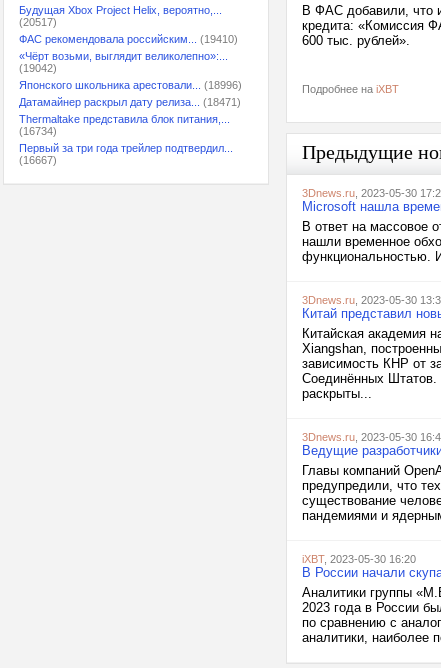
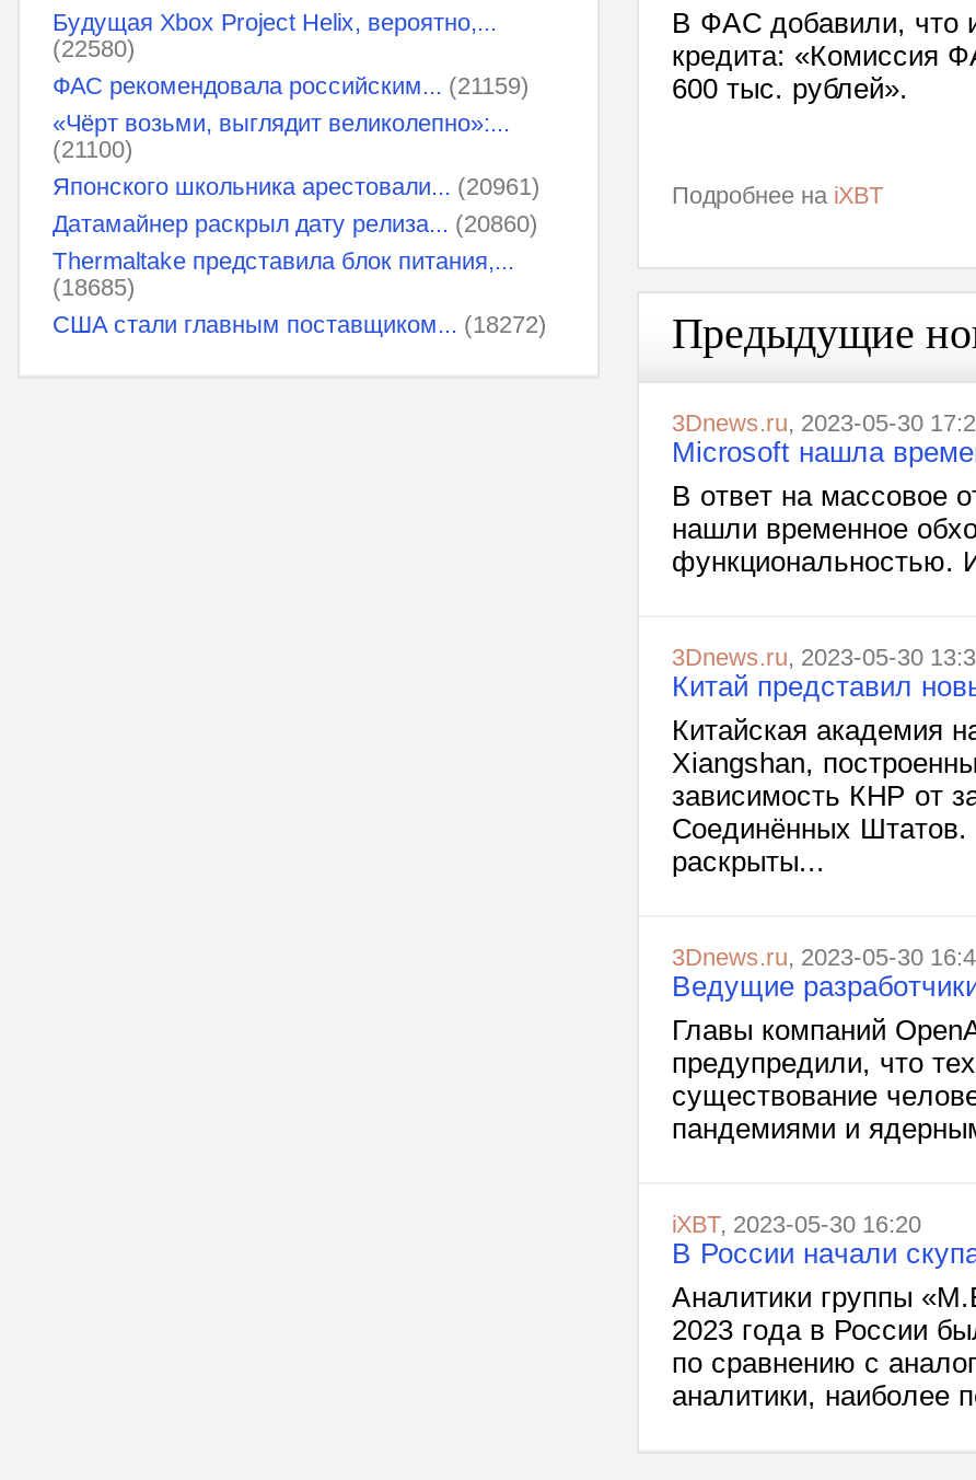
[19,16,57,28] (20517) -> [53,35,136,61] (22580)
[19,33,238,45] ФАС рекомендовала российским... (19410) -> [53,72,530,99] ФАС рекомендовала российским... (21159)
[19,62,57,74] (19042) -> [53,136,133,162] (21100)
[19,79,242,91] Японского школьника арестовали... (18996) -> [53,173,541,199] Японского школьника арестовали... (20961)
[19,96,241,108] Датамайнер раскрыл дату релиза... (18471) -> [53,210,538,236] Датамайнер раскрыл дату релиза... (20860)
[19,125,233,166] (16734) | Первый за три года трейлер подтвердил... | (16667) -> [53,274,547,337] (18685) | США стали главным поставщиком... (18272)

